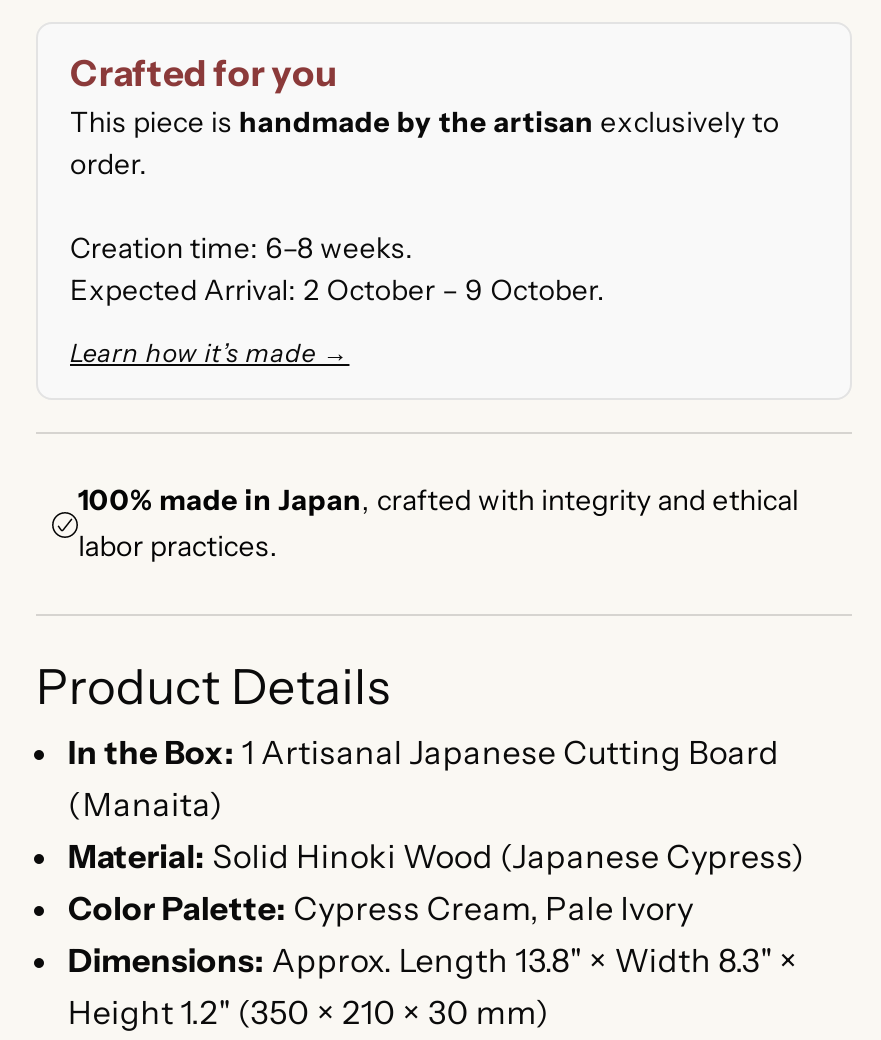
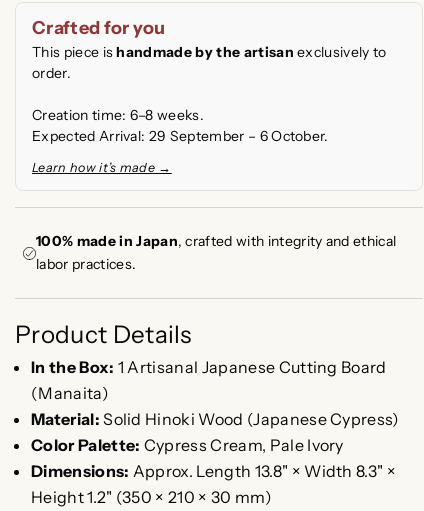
[70,273,606,309] Expected Arrival: 2 October – 9 October. -> [32,127,329,145] Expected Arrival: 29 September – 6 October.

